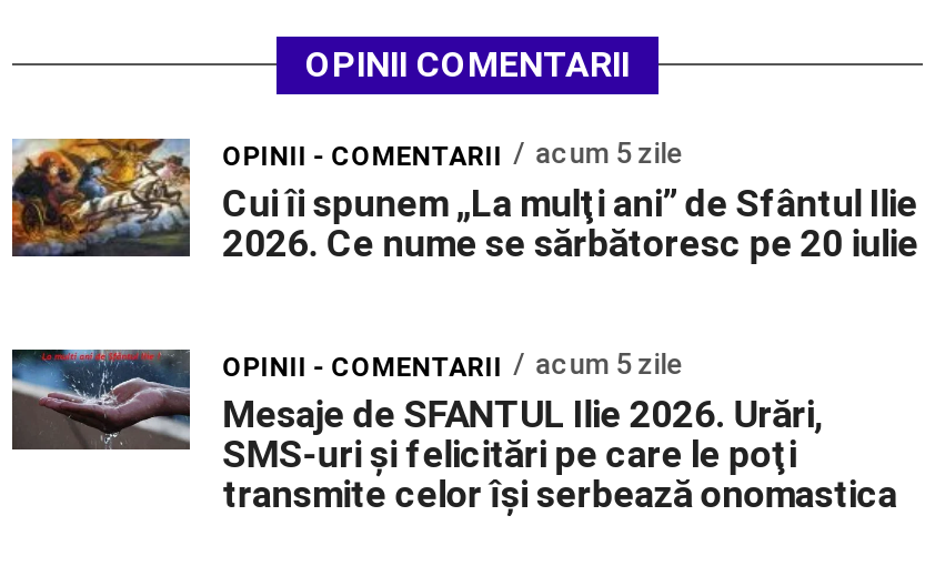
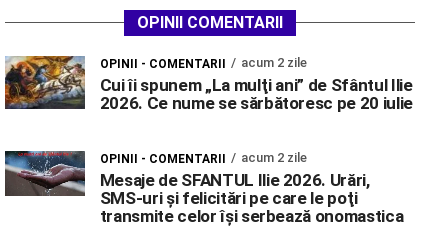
[223,135,682,171] OPINII - COMENTARII acum 5 zile -> [100,54,307,70] OPINII - COMENTARII acum 2 zile
[223,346,682,382] OPINII - COMENTARII acum 5 zile -> [100,149,307,165] OPINII - COMENTARII acum 2 zile

